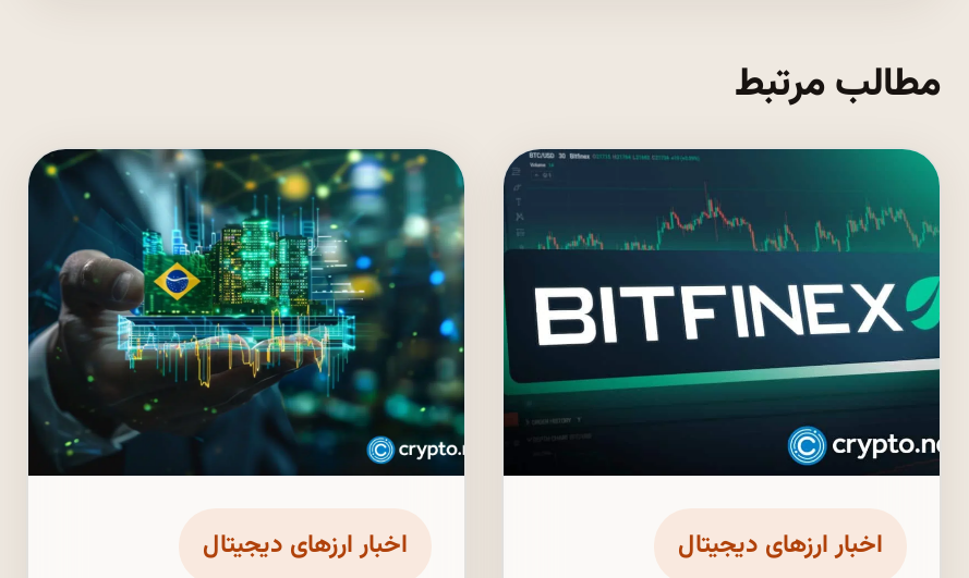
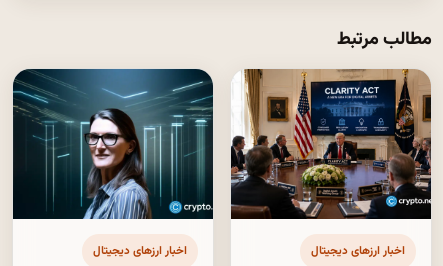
[28,147,464,478] [image] -> [13,68,213,220] [image]
[501,147,942,476] [image] -> [230,68,432,219] [image]

